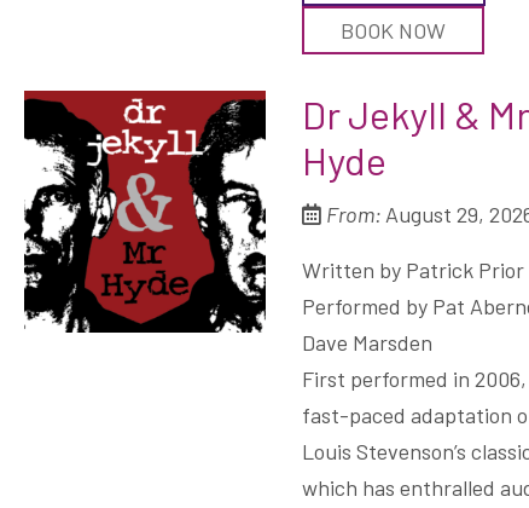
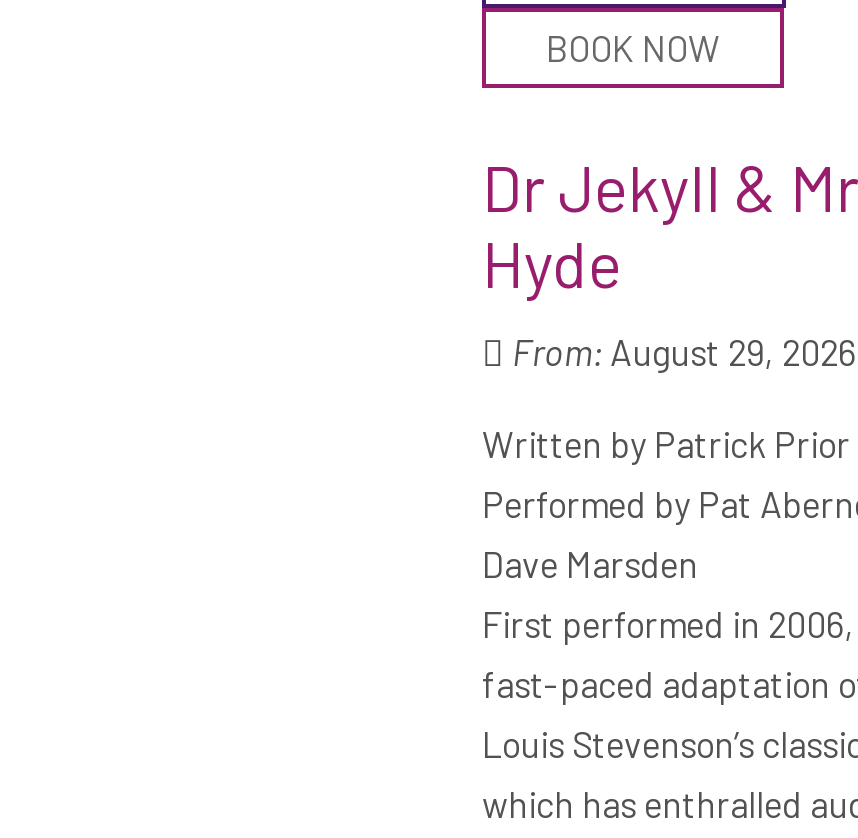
[23,90,267,334] [image] -> none

